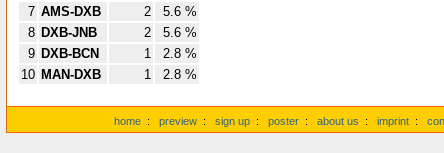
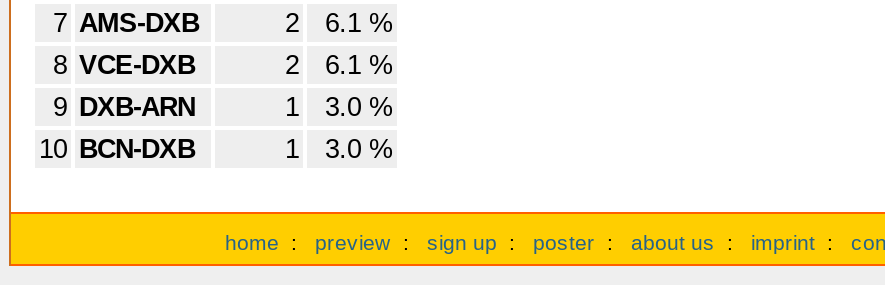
[28,4,197,40] 5.6 % | 8 DXB-JNB -> [53,8,393,80] 6.1 % | 8 VCE-DXB
[28,25,197,61] 5.6 % | 9 DXB-BCN -> [53,50,393,122] 6.1 % | 9 DXB-ARN
[21,46,197,82] 2.8 % | 10 MAN-DXB -> [39,92,393,164] 3.0 % | 10 BCN-DXB
[144,67,197,82] 1 2.8 % -> [285,134,393,164] 1 3.0 %

